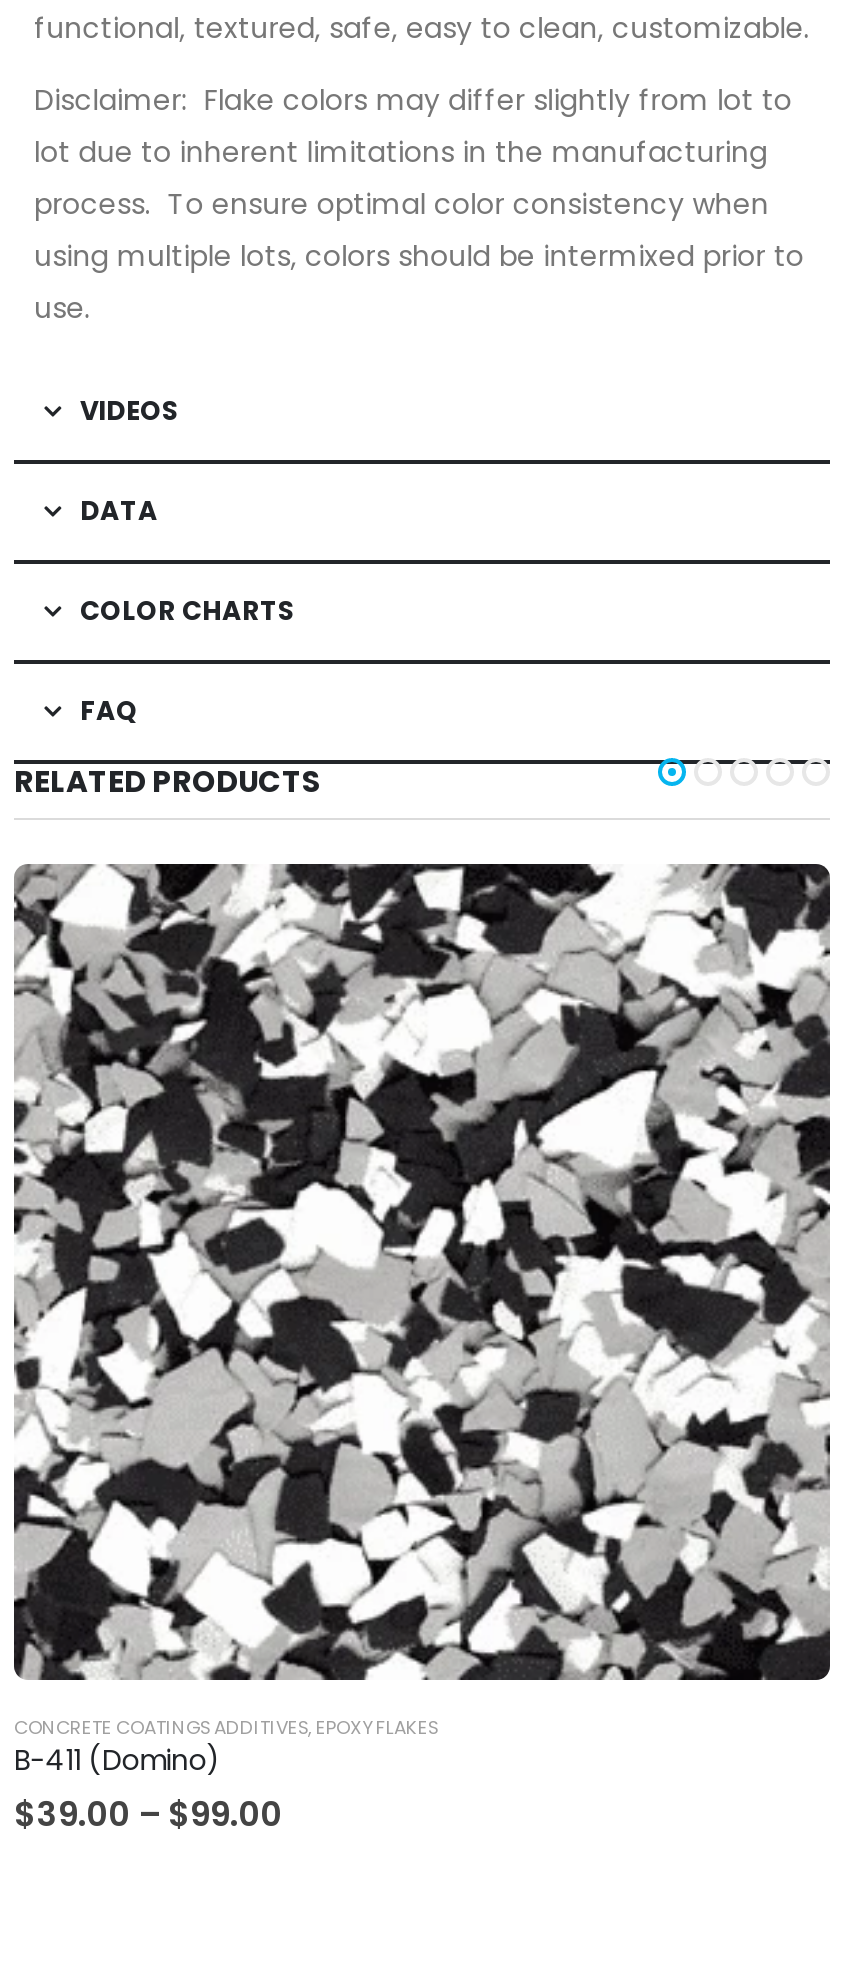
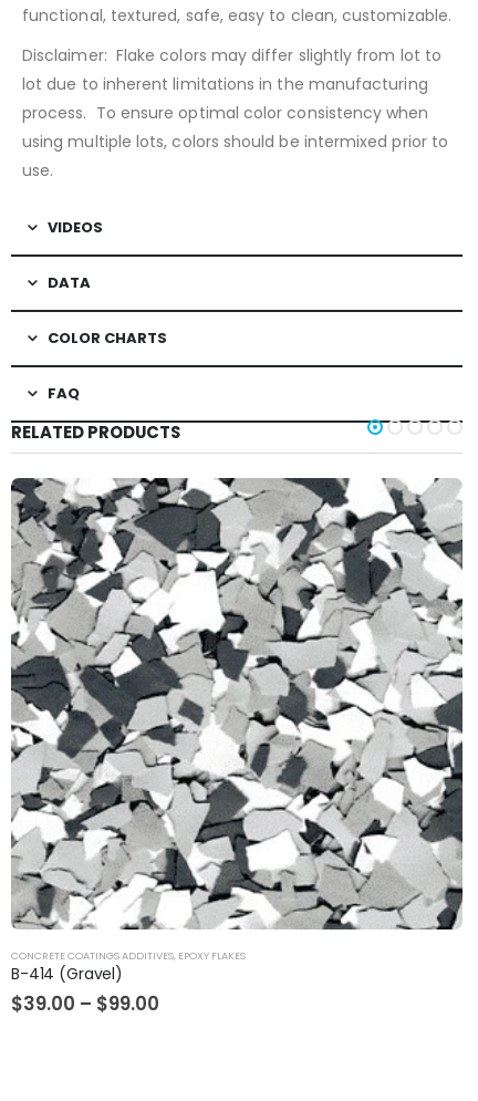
[12,862,832,1781] [image] | B-411 (Domino) -> [10,477,464,985] [image] | B-414 (Gravel)

